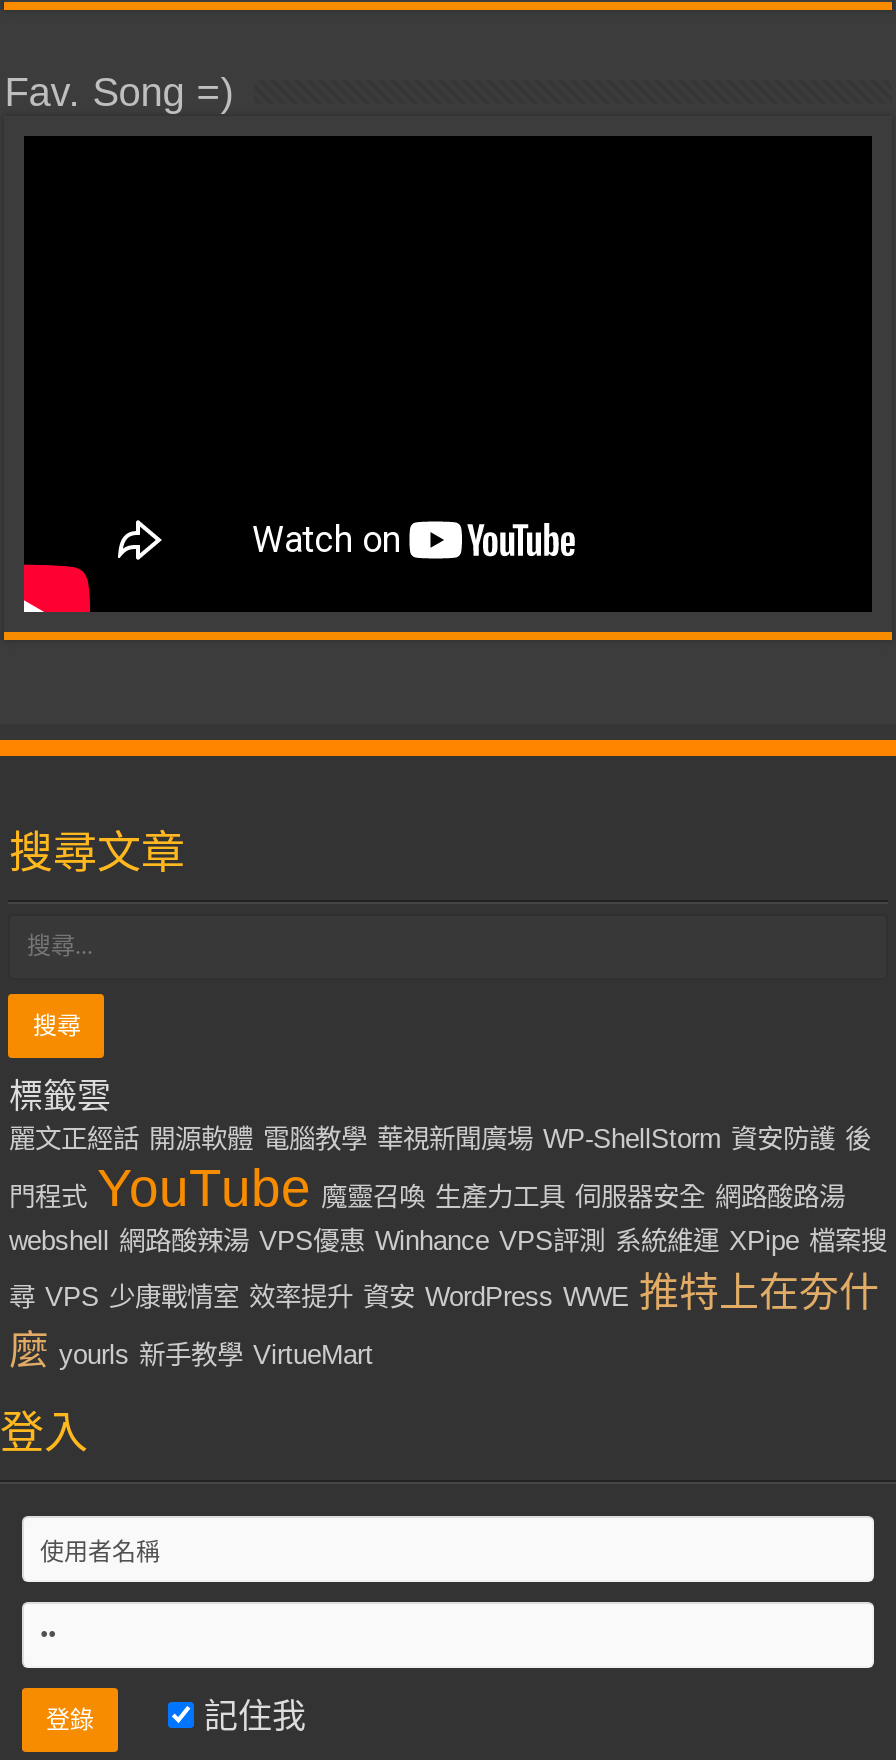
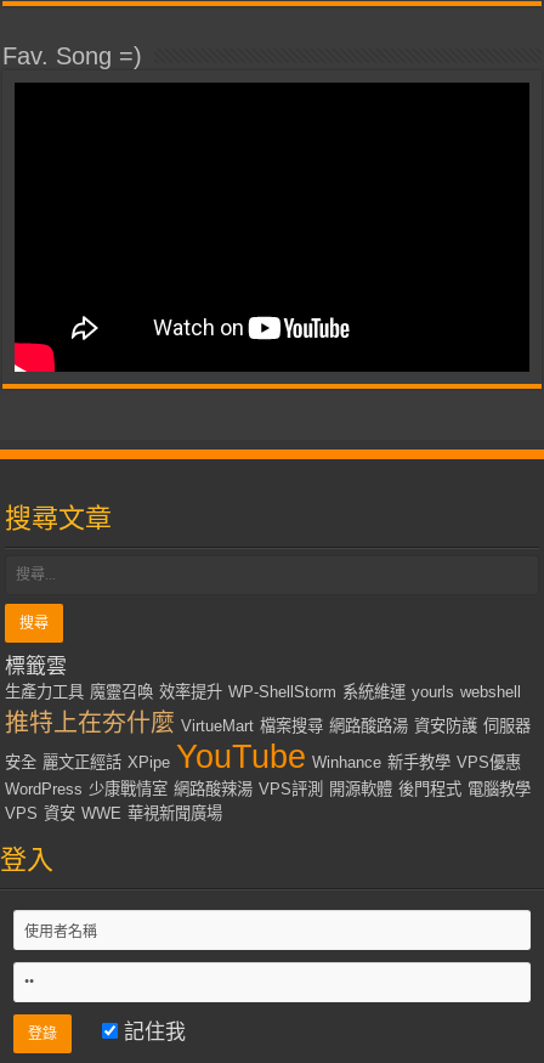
[9,1124,887,1372] 麗文正經話 開源軟體 電腦教學 華視新聞廣場 WP-ShellStorm 資安防護 後 | 門程式 YouTube 魔靈召喚 生產力工具 伺服器安全 網路酸路湯 | webshell 網路酸辣湯 VPS優惠 Winhance VPS評測 系統維運 XPipe 檔案搜 | 尋 VPS 少康戰情室 效率提升 資安 WordPress WWE 推特上在夯什 | 麼 yourls 新手教學 VirtueMart -> [5,683,531,823] 生產力工具 魔靈召喚 效率提升 WP-ShellStorm 系統維運 yourls webshell | 推特上在夯什麼 VirtueMart 檔案搜尋 網路酸路湯 資安防護 伺服器 | 安全 麗文正經話 XPipe YouTube Winhance 新手教學 VPS優惠 | WordPress 少康戰情室 網路酸辣湯 VPS評測 開源軟體 後門程式 電腦教學 | VPS 資安 WWE 華視新聞廣場

